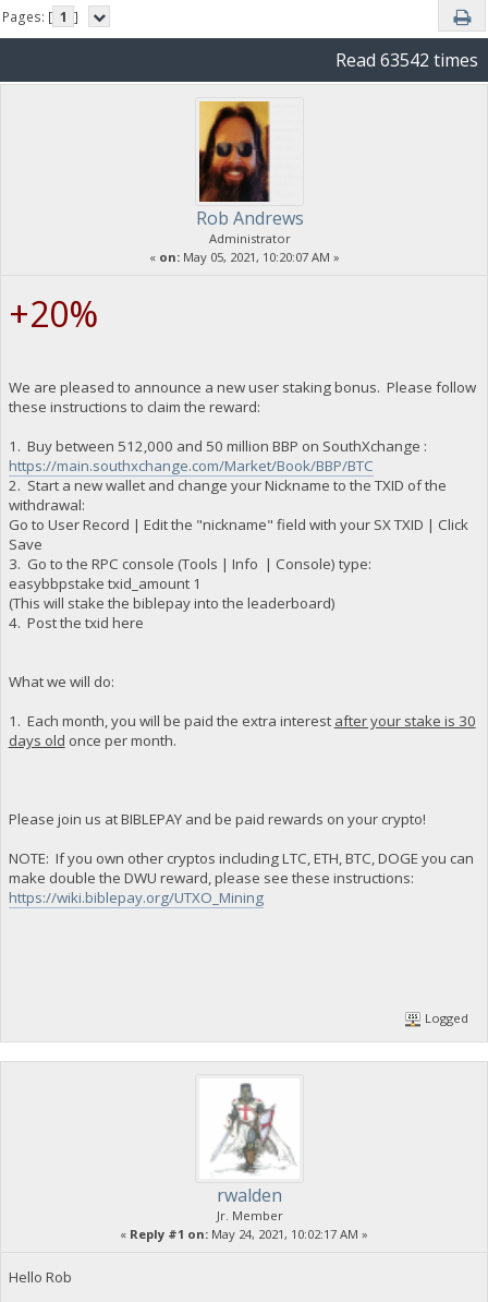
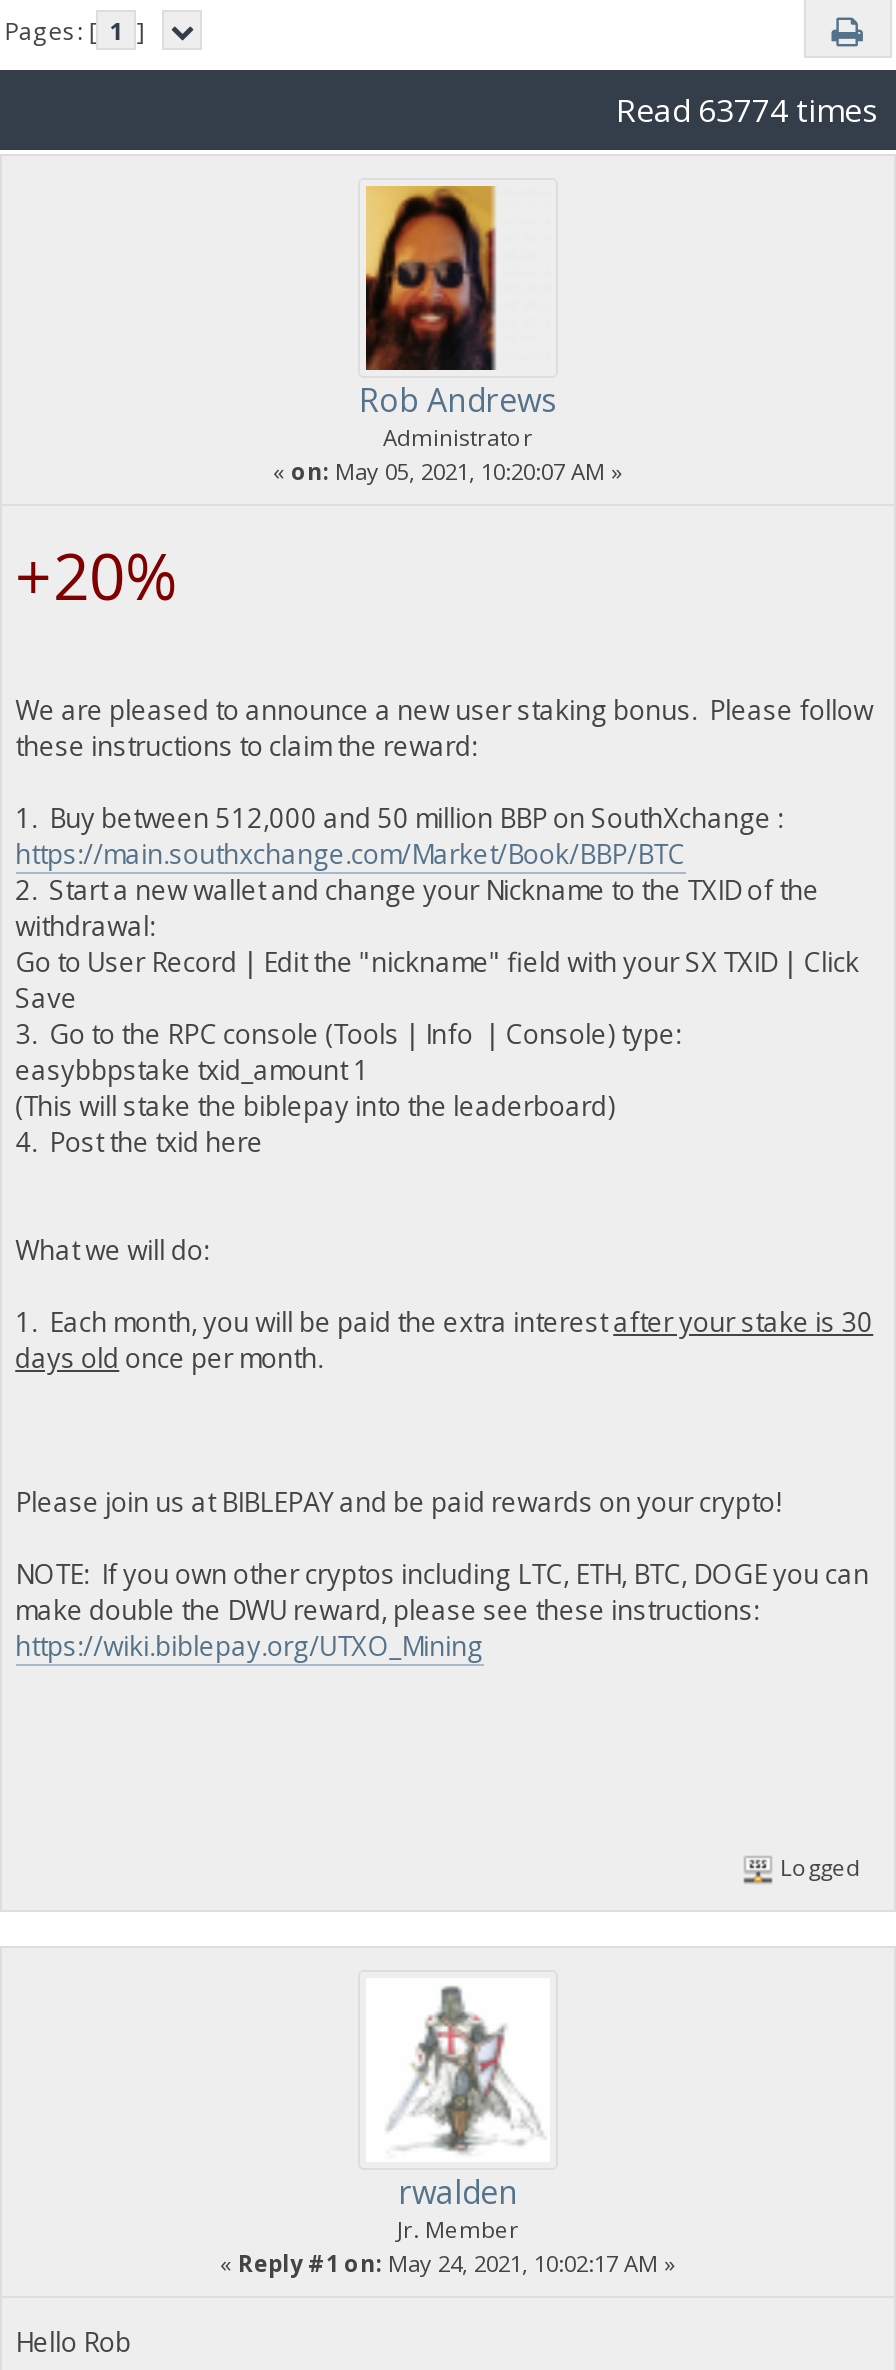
[335,48,478,72] Read 63542 times -> [616,88,878,132] Read 63774 times

